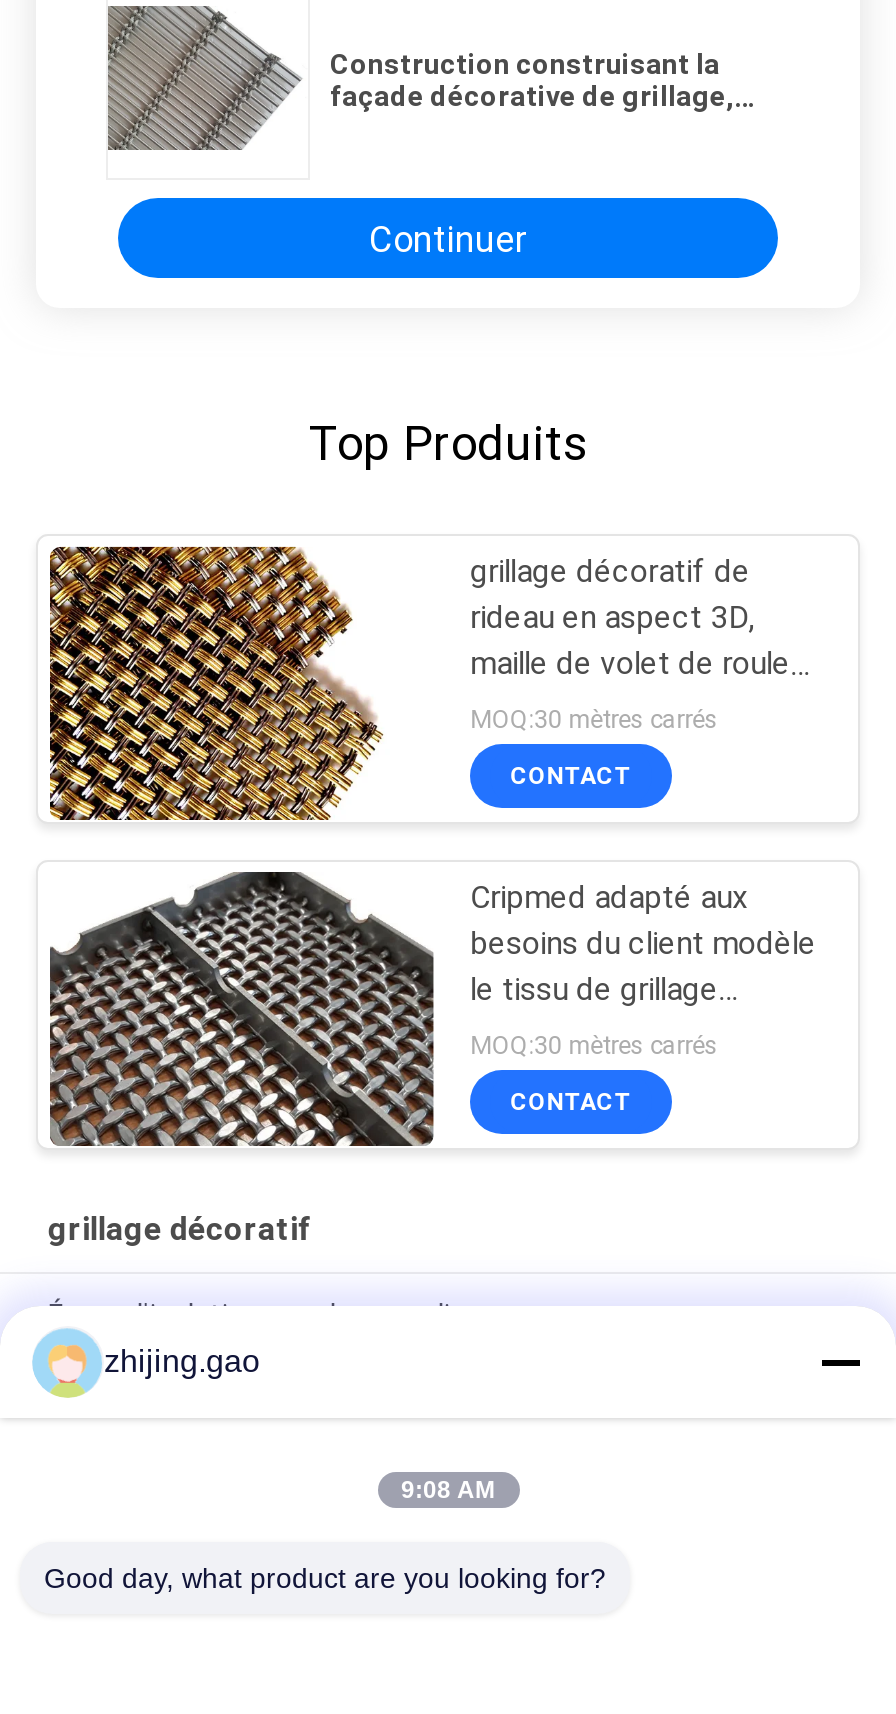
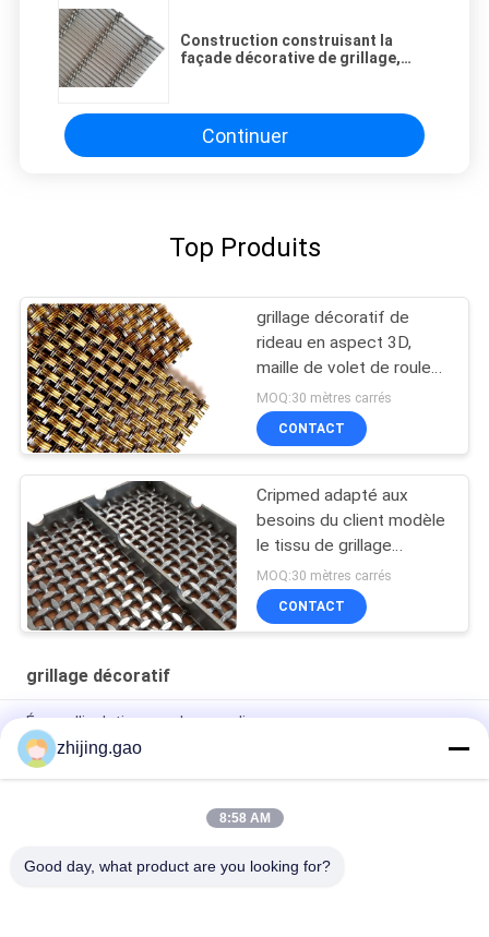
[401,1476,495,1504] 9:08 AM -> [219,810,270,826] 8:58 AM

